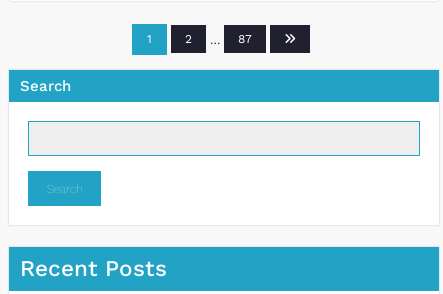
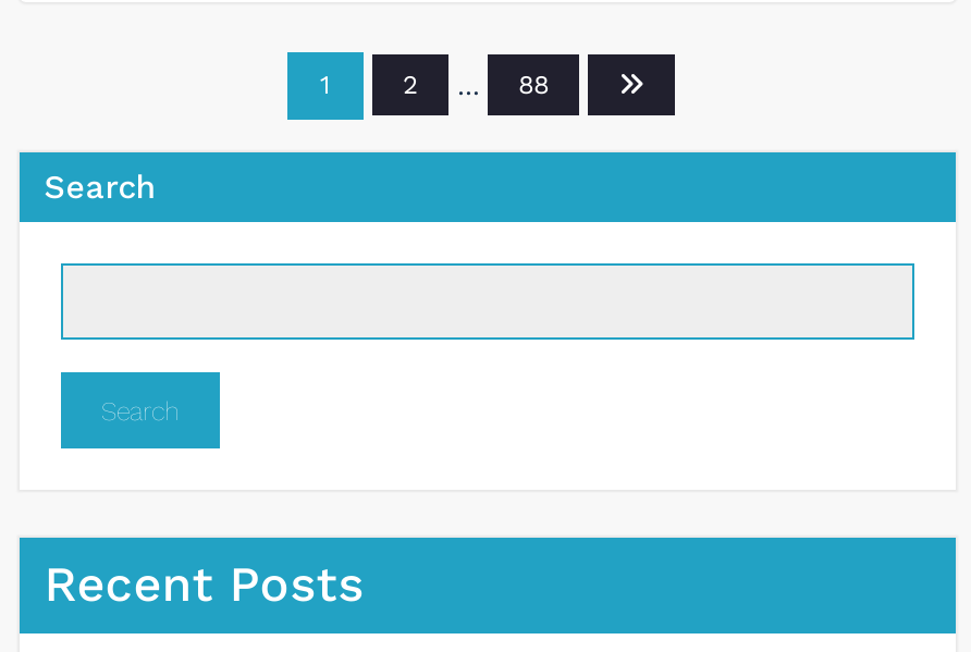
[238,32,252,46] 87 -> [518,70,549,100] 88

